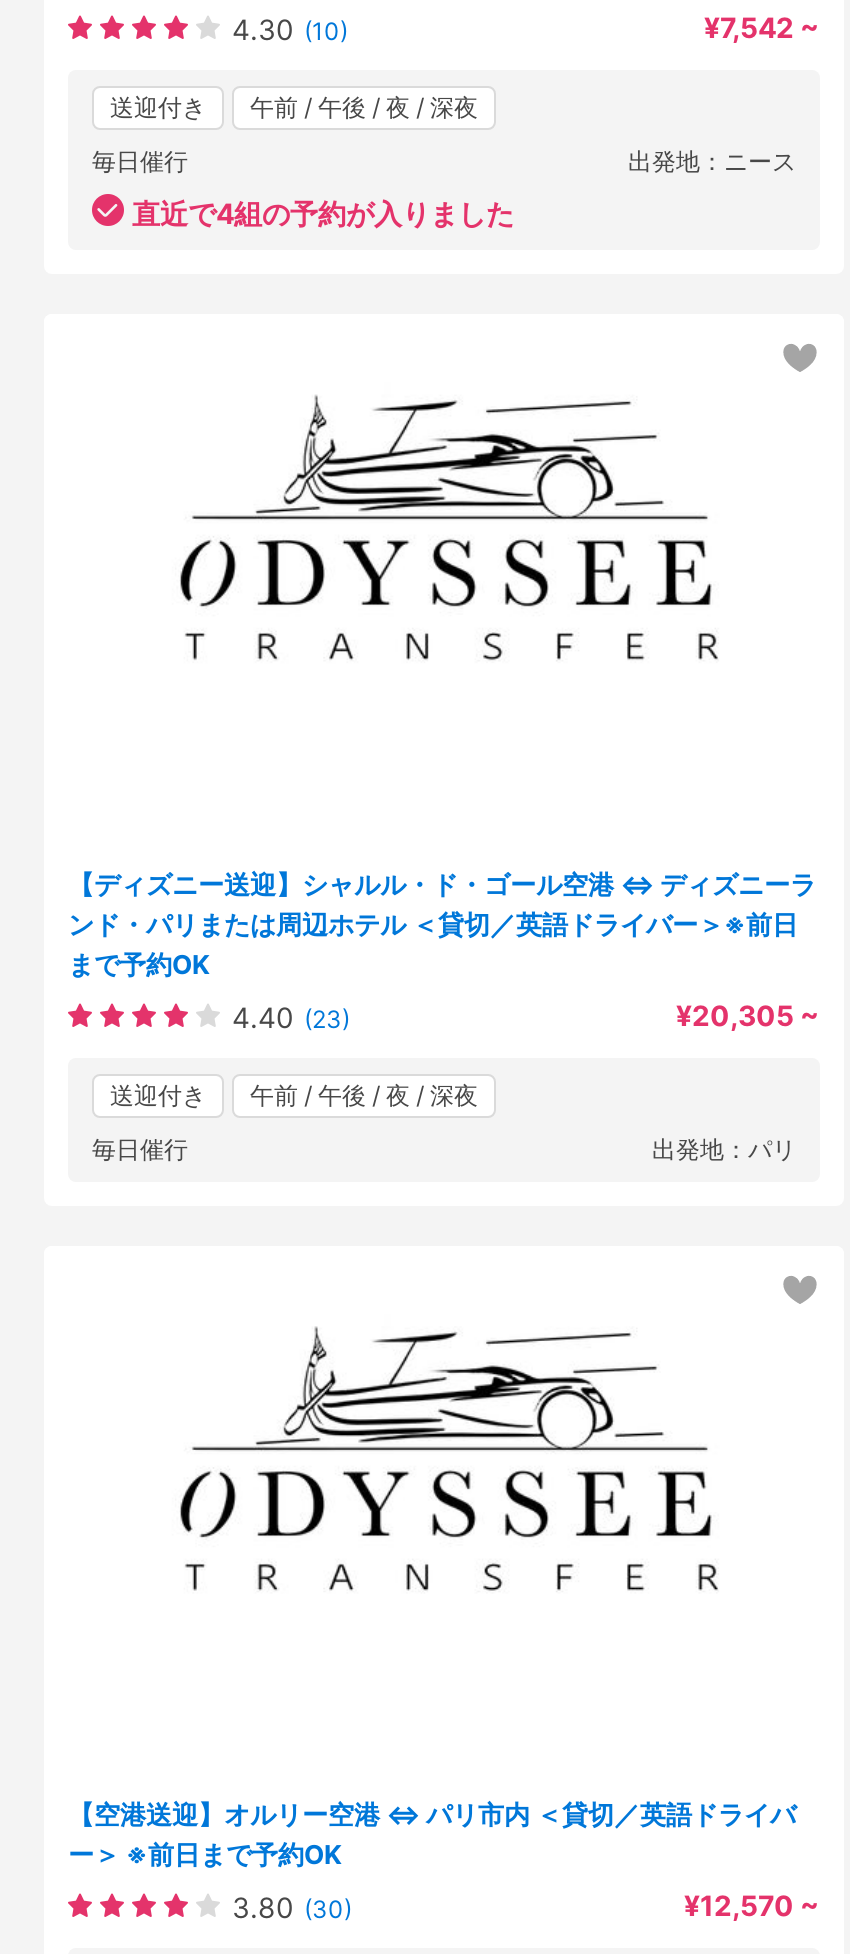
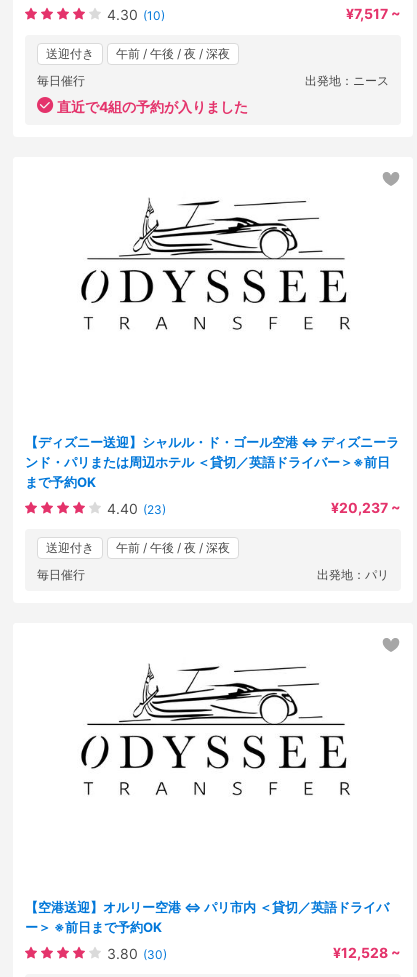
[704,10,820,44] ¥7,542 ~ -> [346,5,401,22] ¥7,517 ~
[676,997,820,1031] ¥20,305 ~ -> [331,499,401,516] ¥20,237 ~
[684,1888,820,1922] ¥12,570 ~ -> [333,944,401,961] ¥12,528 ~

